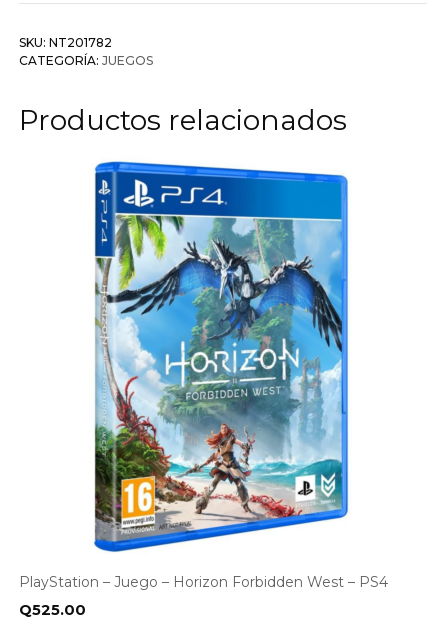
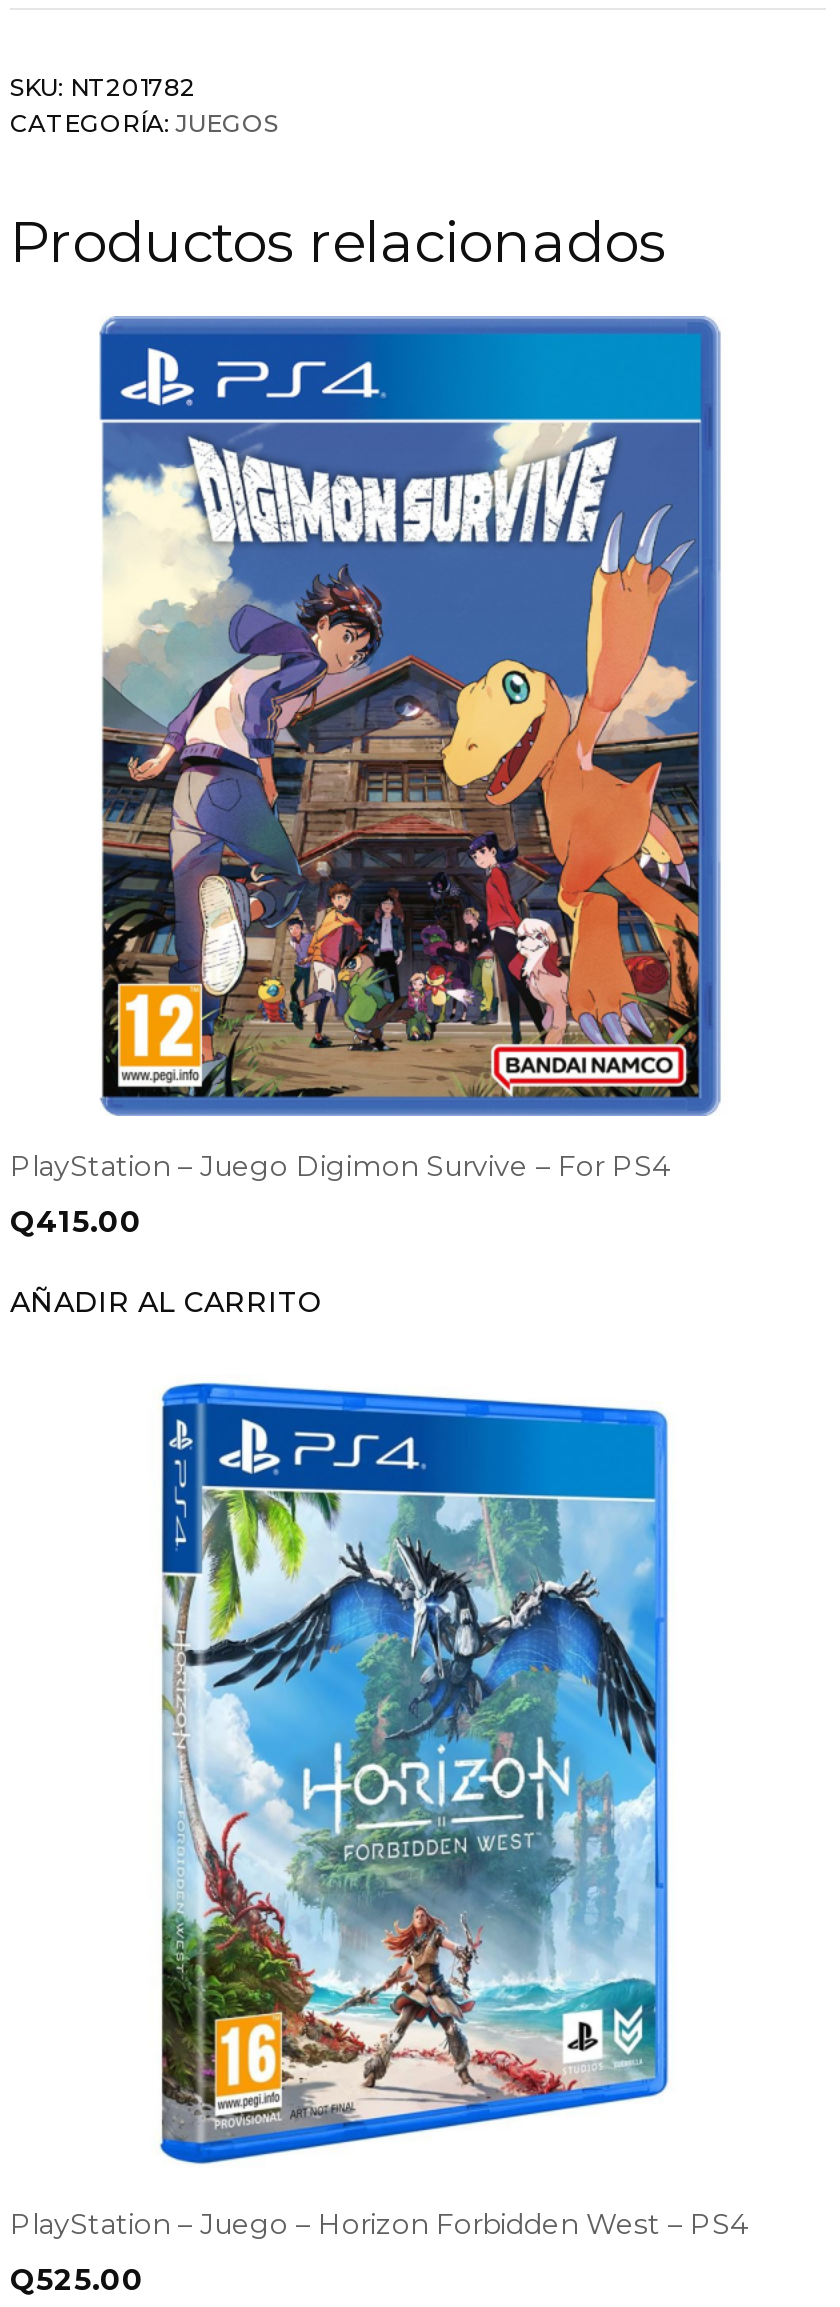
none -> [10,314,722,1321] [image] | PlayStation – Juego Digimon Survive – For PS4 | Q415.00 | AÑADIR AL CARRITO

